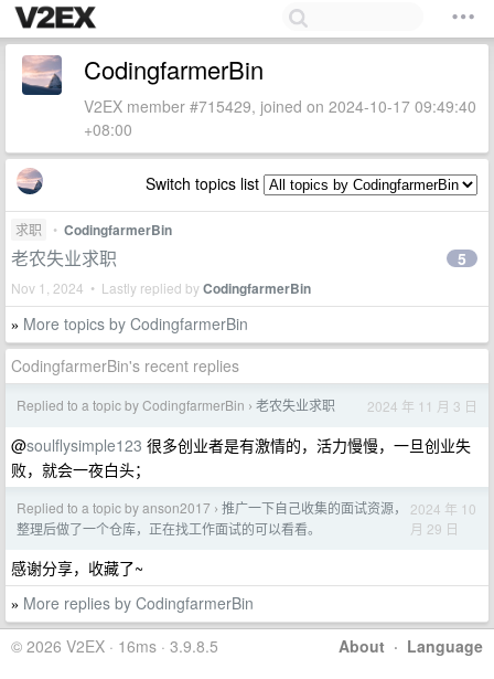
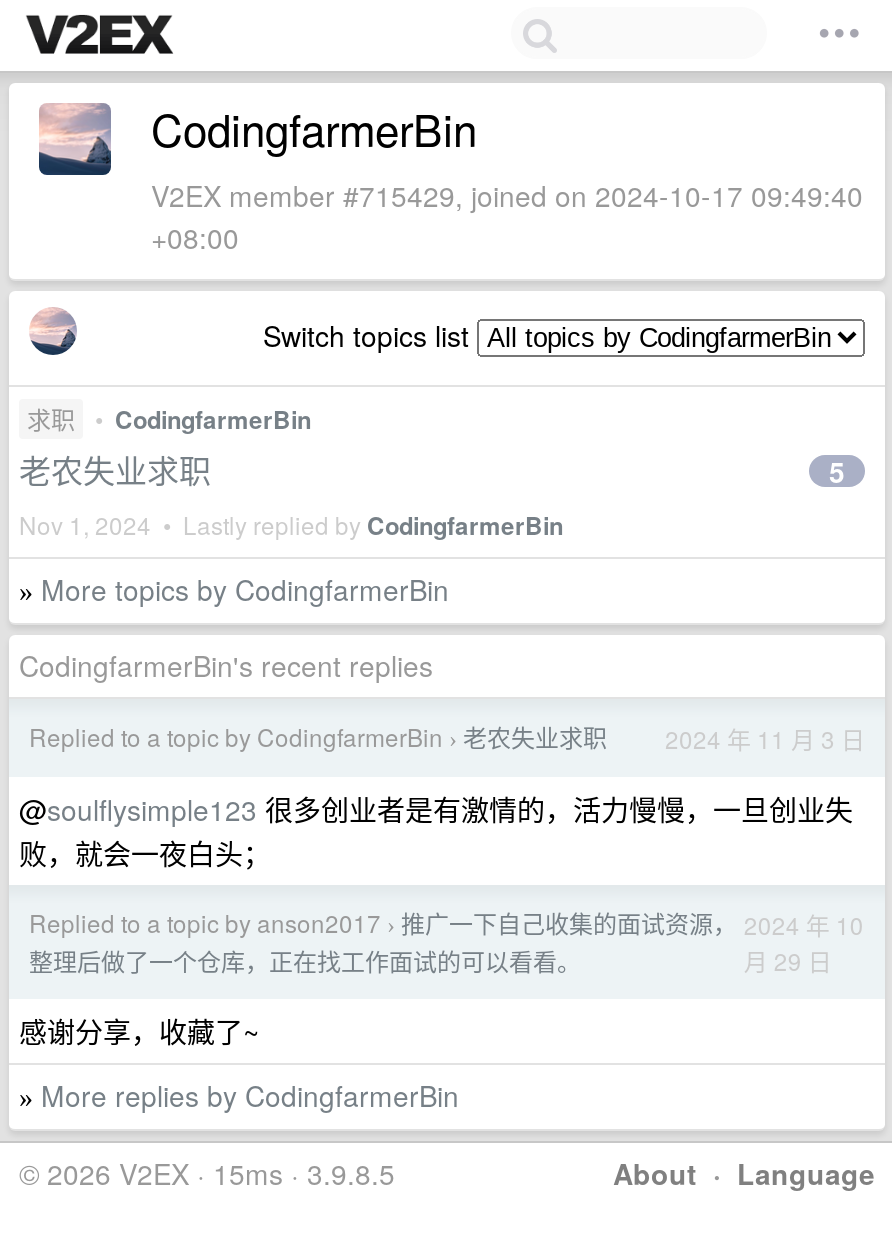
[11,635,218,657] © 2026 V2EX · 16ms · 3.9.8.5 -> [19,1153,395,1193] © 2026 V2EX · 15ms · 3.9.8.5

